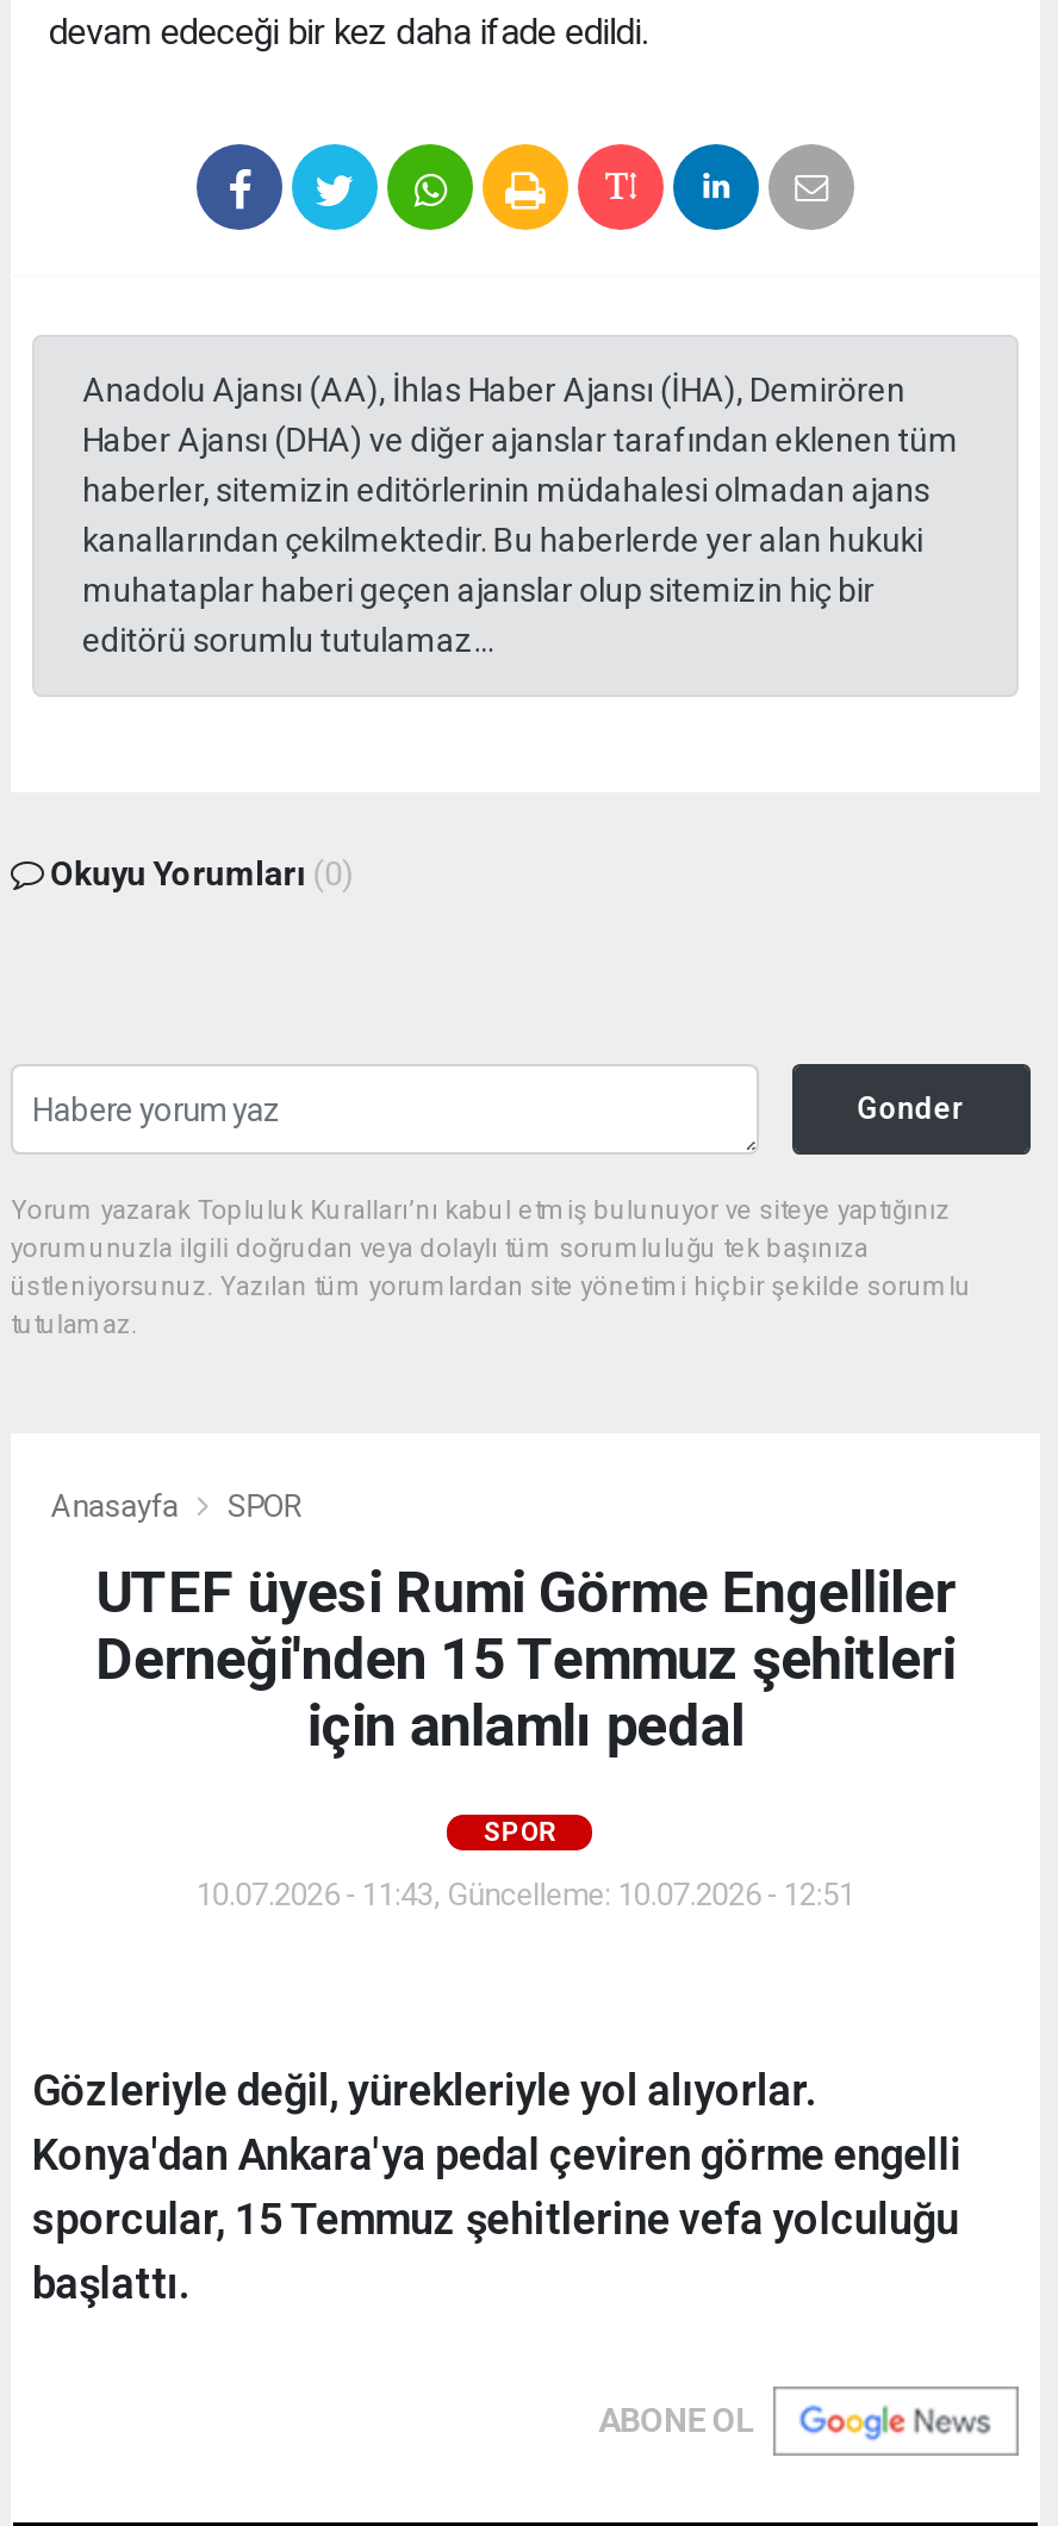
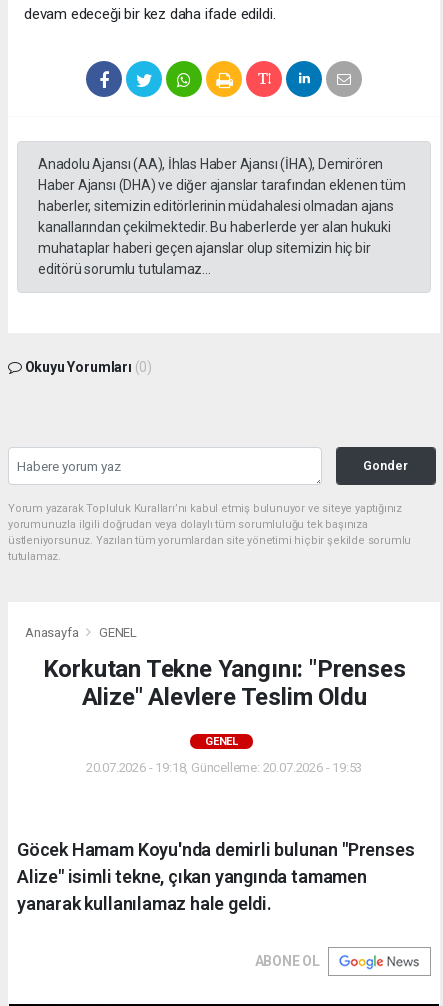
[227,1489,302,1525] SPOR -> [99,625,137,640] GENEL
[96,1561,955,1761] UTEF üyesi Rumi Görme Engelliler | Derneği'nden 15 Temmuz şehitleri | için anlamlı pedal -> [43,655,405,711] Korkutan Tekne Yangını: "Prenses | Alize" Alevlere Teslim Oldu
[483,1818,555,1849] SPOR -> [205,735,238,748] GENEL
[196,1878,855,1913] 10.07.2026 - 11:43, Güncelleme: 10.07.2026 - 12:51 -> [86,760,362,775] 20.07.2026 - 19:18, Güncelleme: 20.07.2026 - 19:53
[32,2066,961,2309] Gözleriyle değil, yürekleriyle yol alıyorlar. | Konya'dan Ankara'ya pedal çeviren görme engelli | sporcular, 15 Temmuz şehitlerine vefa yolculuğu | başlattı. -> [17,839,414,914] Göcek Hamam Koyu'nda demirli bulunan "Prenses | Alize" isimli tekne, çıkan yangında tamamen | yanarak kullanılamaz hale geldi.

